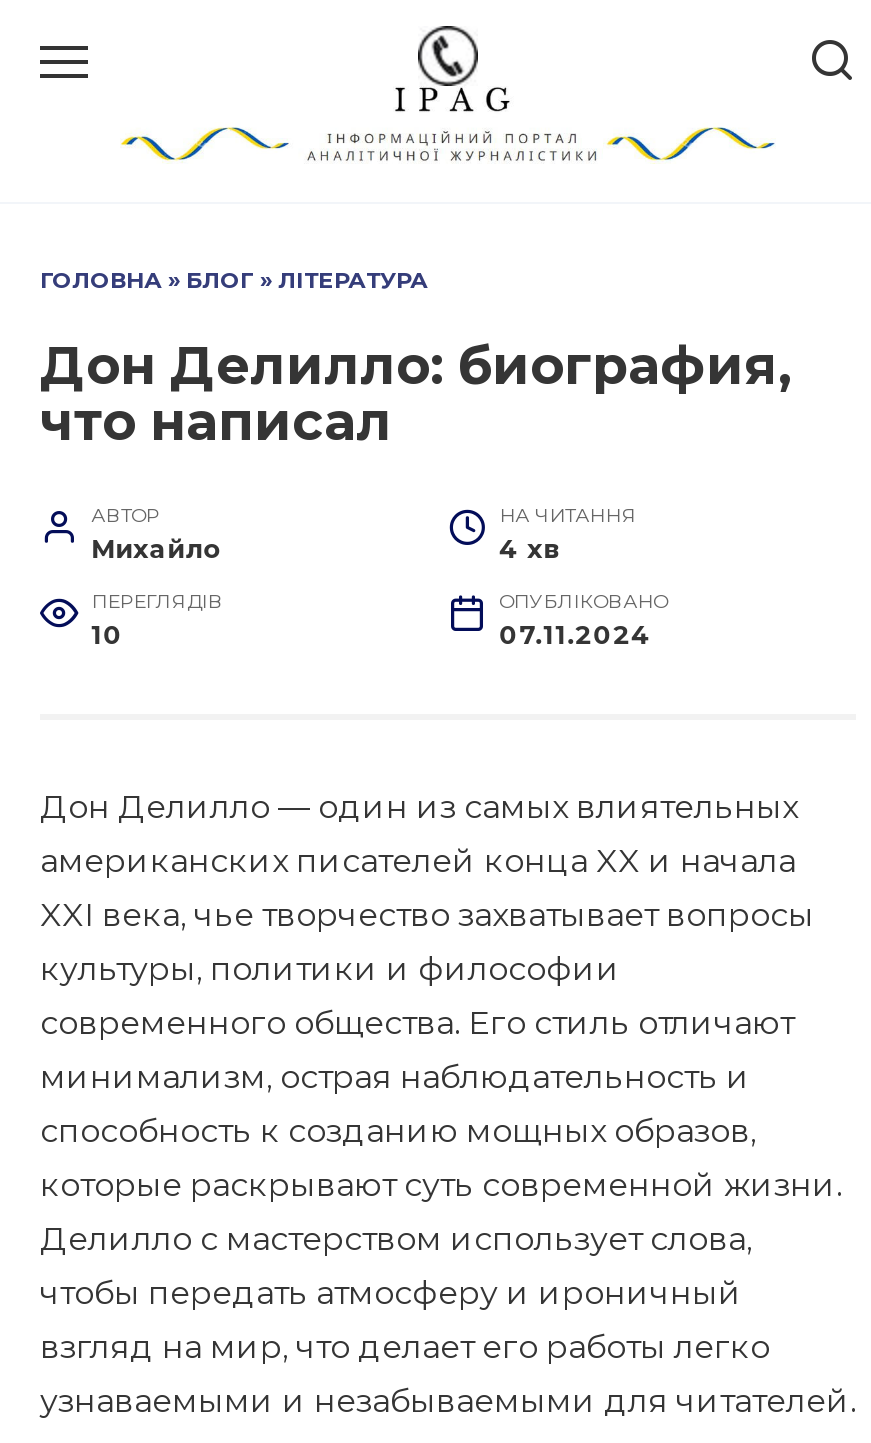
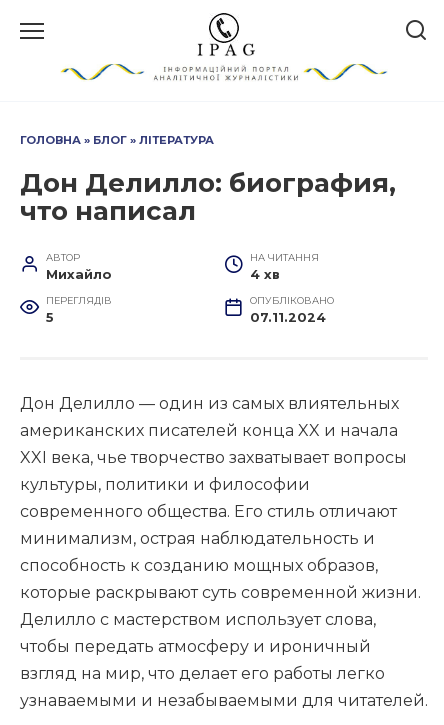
[91,620,123,650] 10 -> [46,310,54,325] 5

